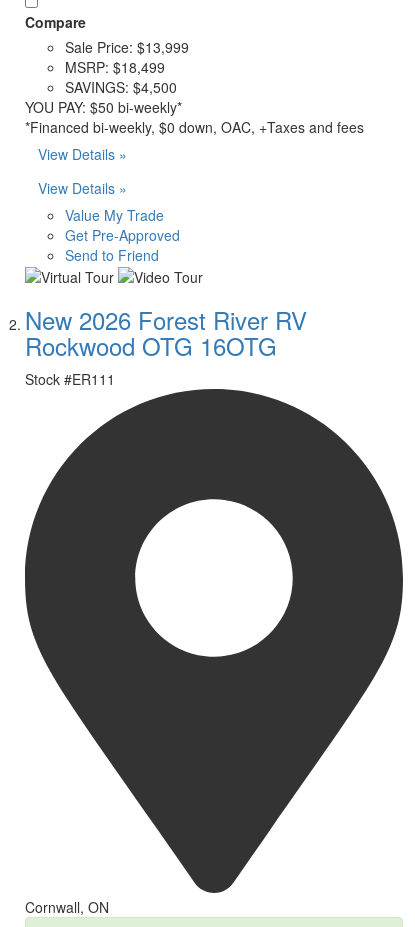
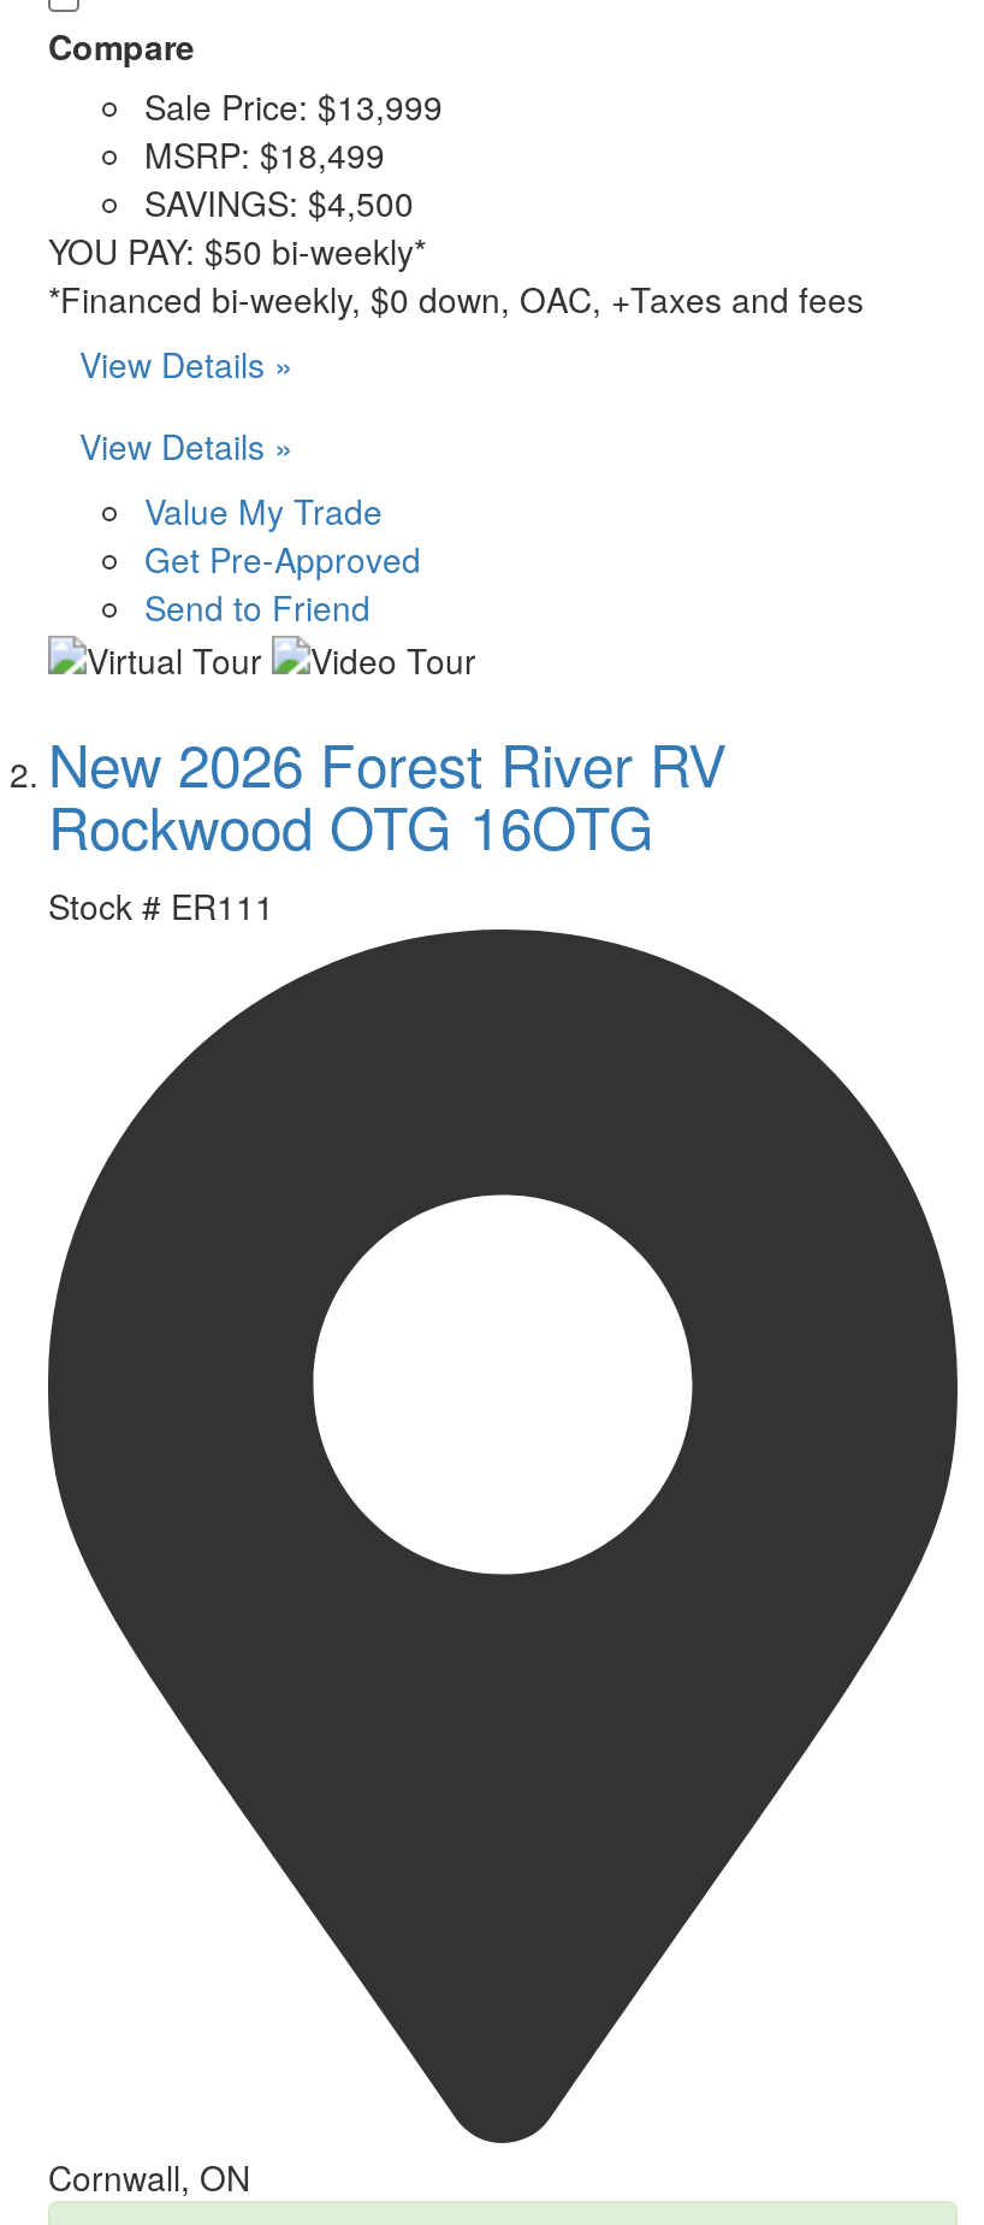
[25,369,115,389] Stock #ER111 -> [48,883,274,931] Stock # ER111

